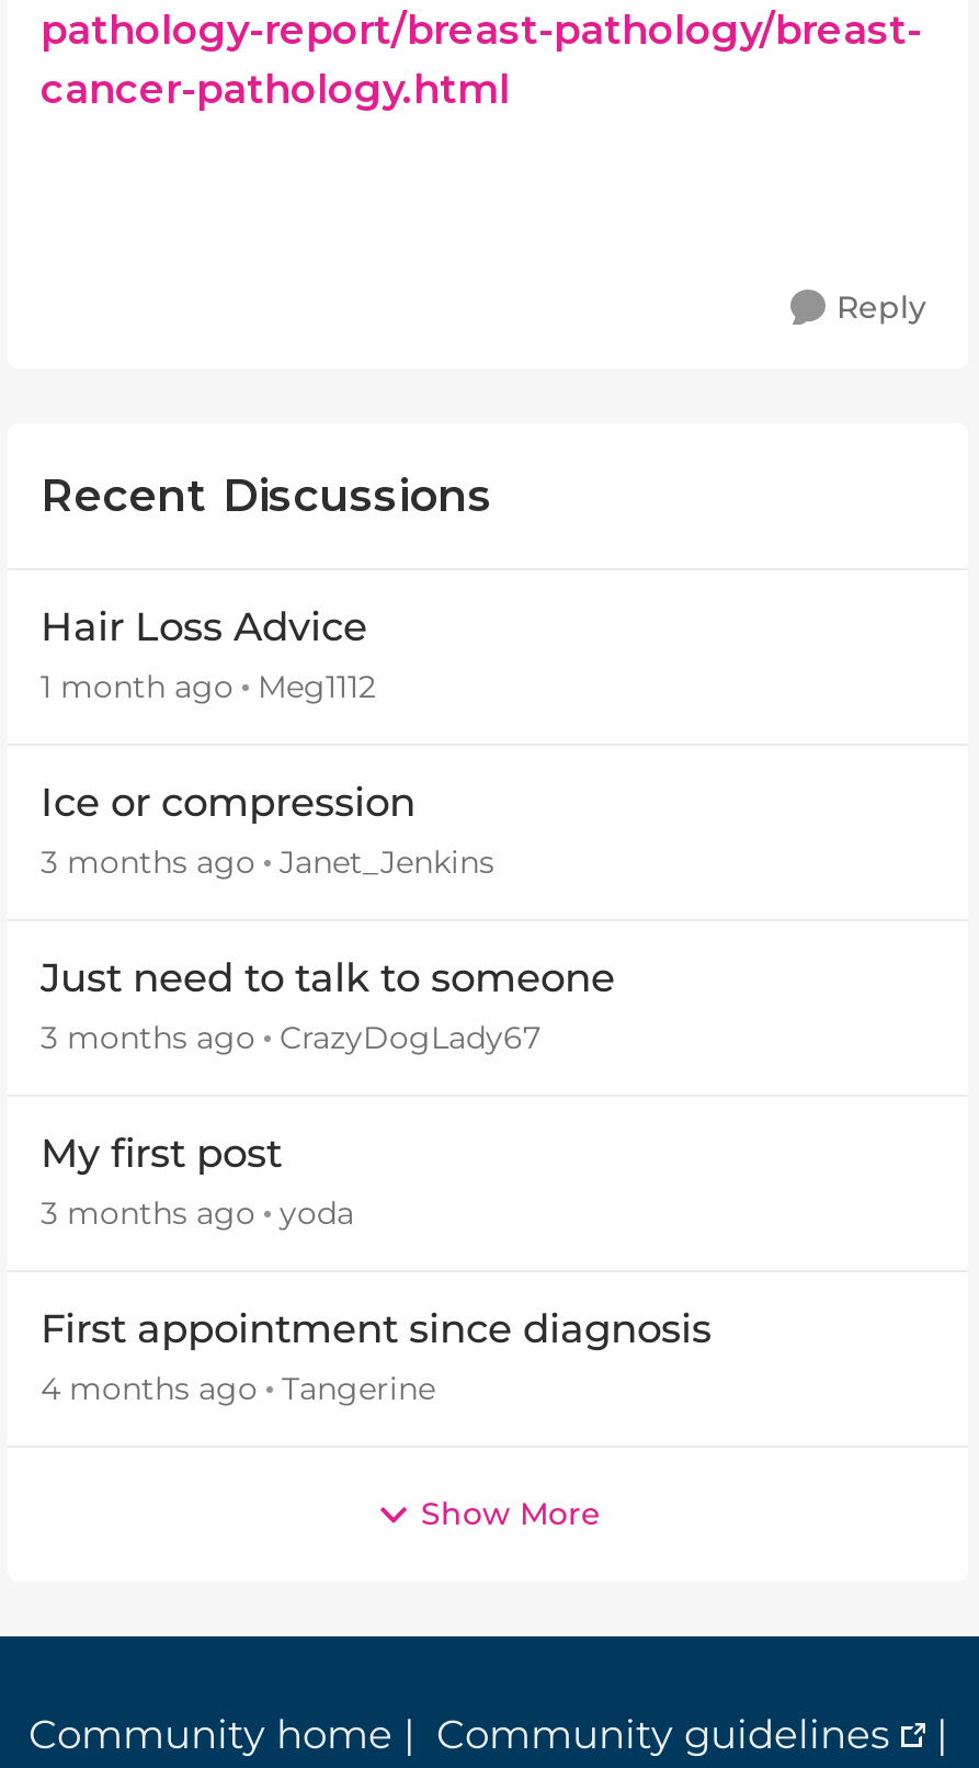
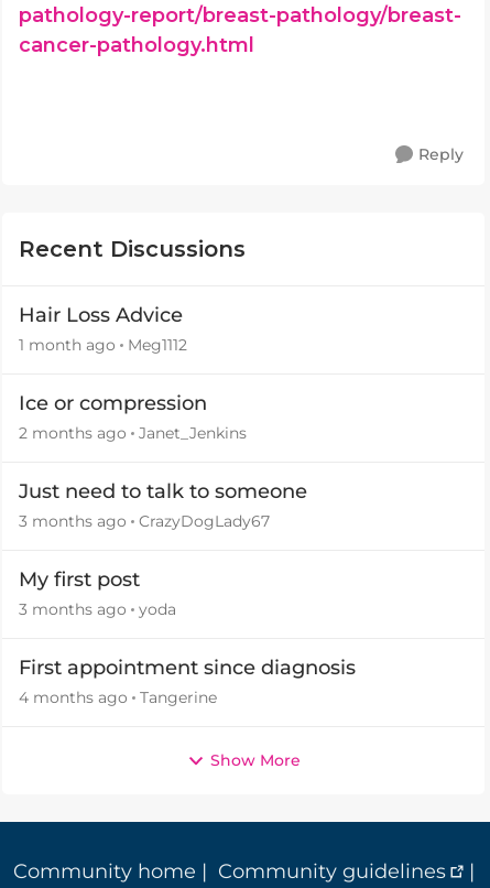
[41,842,494,882] 3 months ago Janet_Jenkins -> [19,423,247,443] 2 months ago Janet_Jenkins

